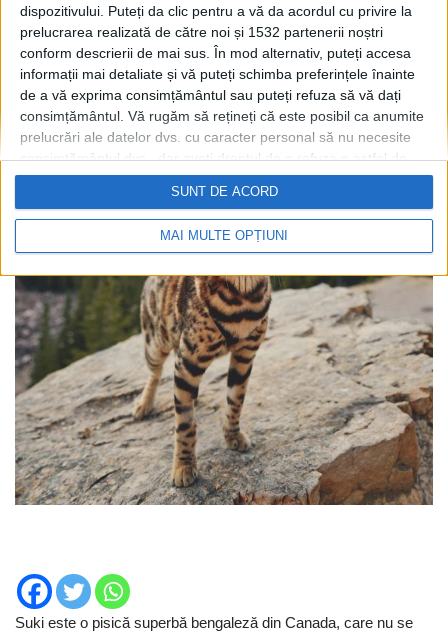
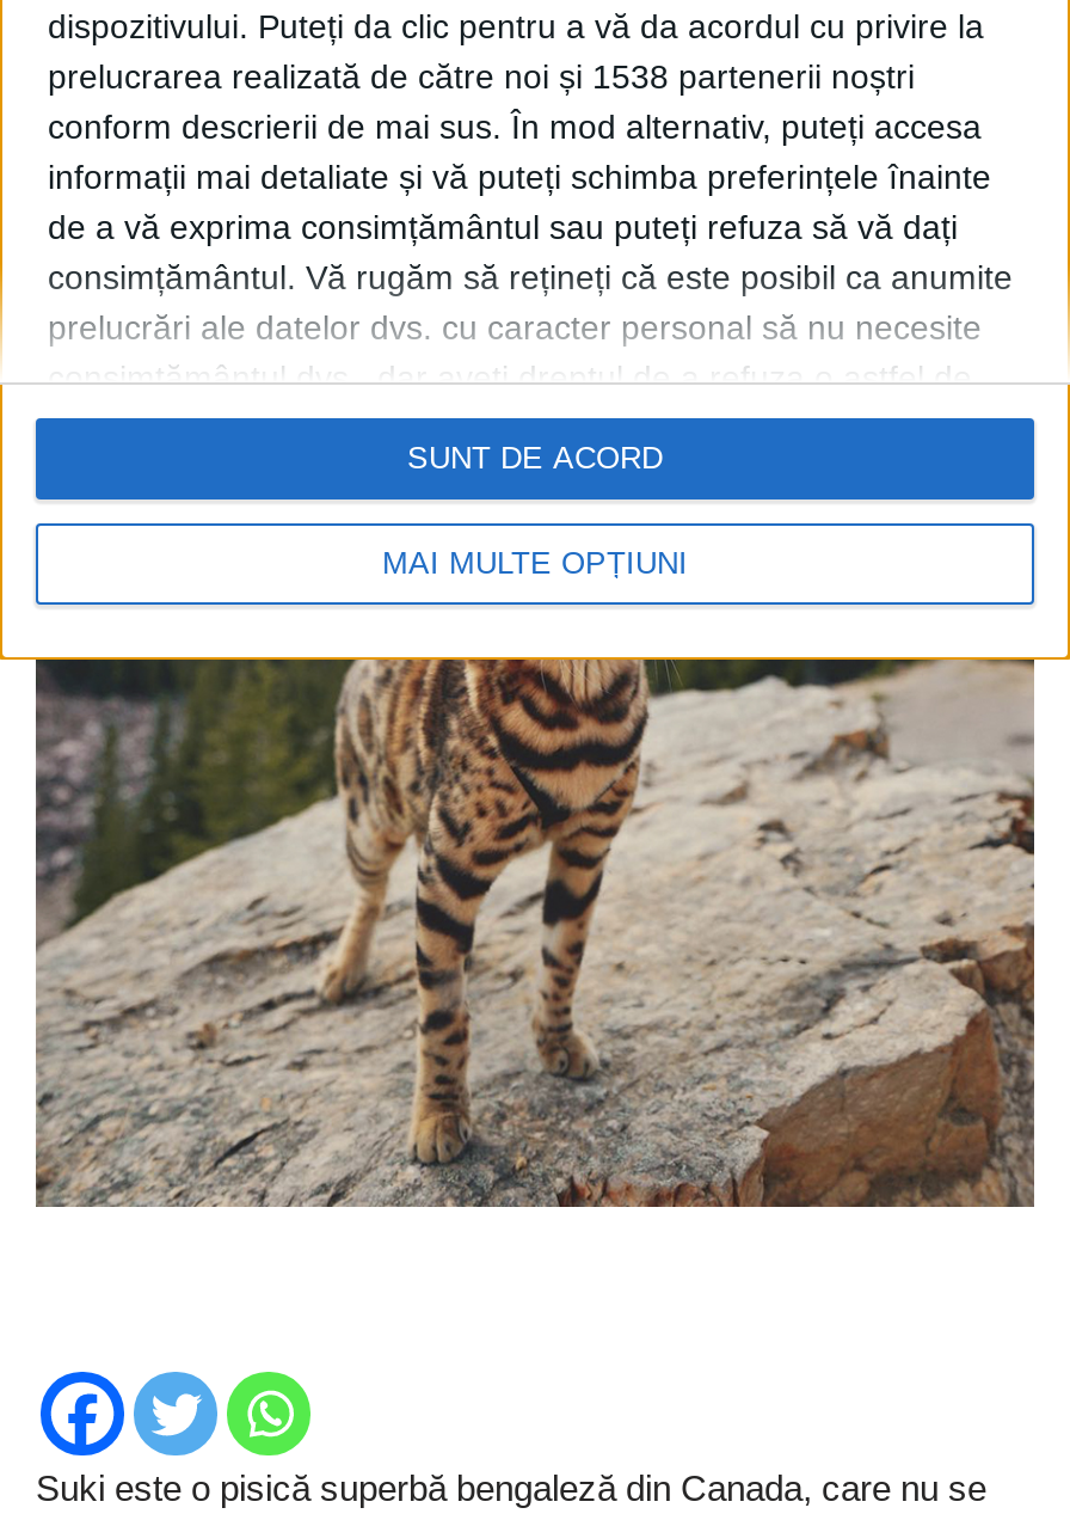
[20,24,383,40] prelucrarea realizată de către noi și 1532 partenerii noștri -> [48,58,915,97] prelucrarea realizată de către noi și 1538 partenerii noștri

